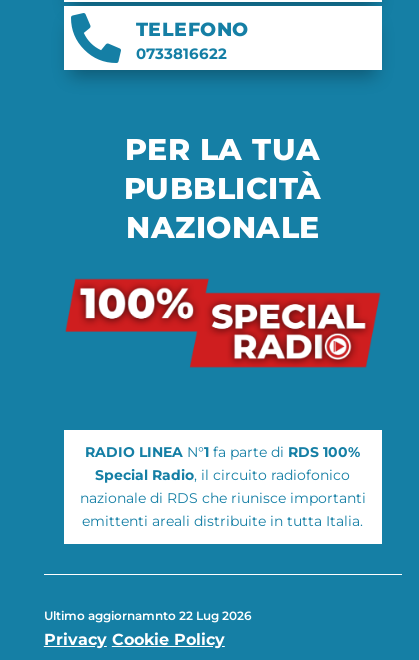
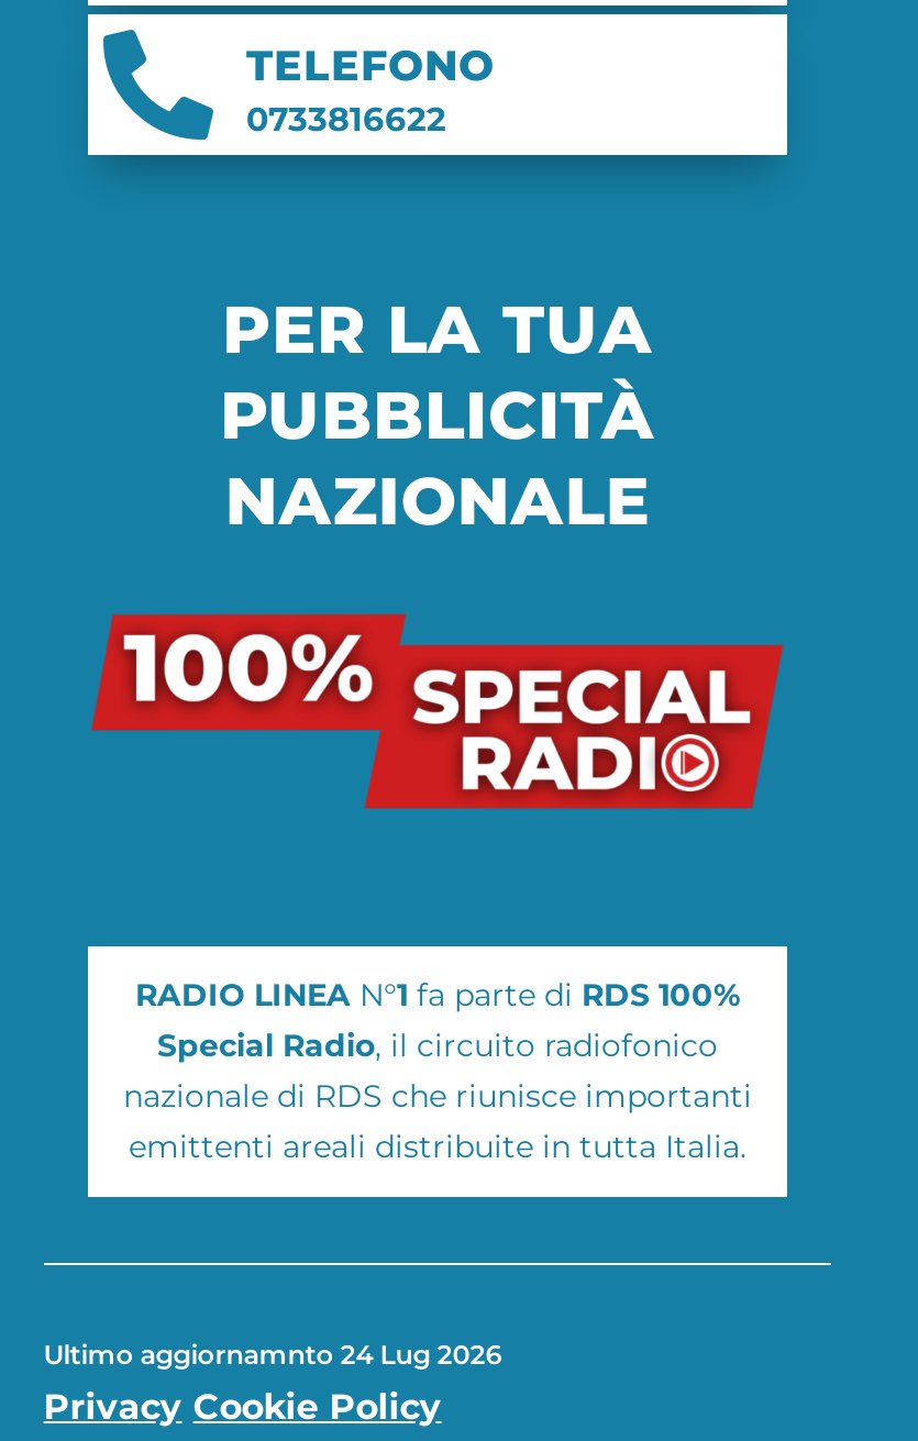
[44,608,252,623] Ultimo aggiornamnto 22 Lug 2026 -> [44,1338,503,1371] Ultimo aggiornamnto 24 Lug 2026

